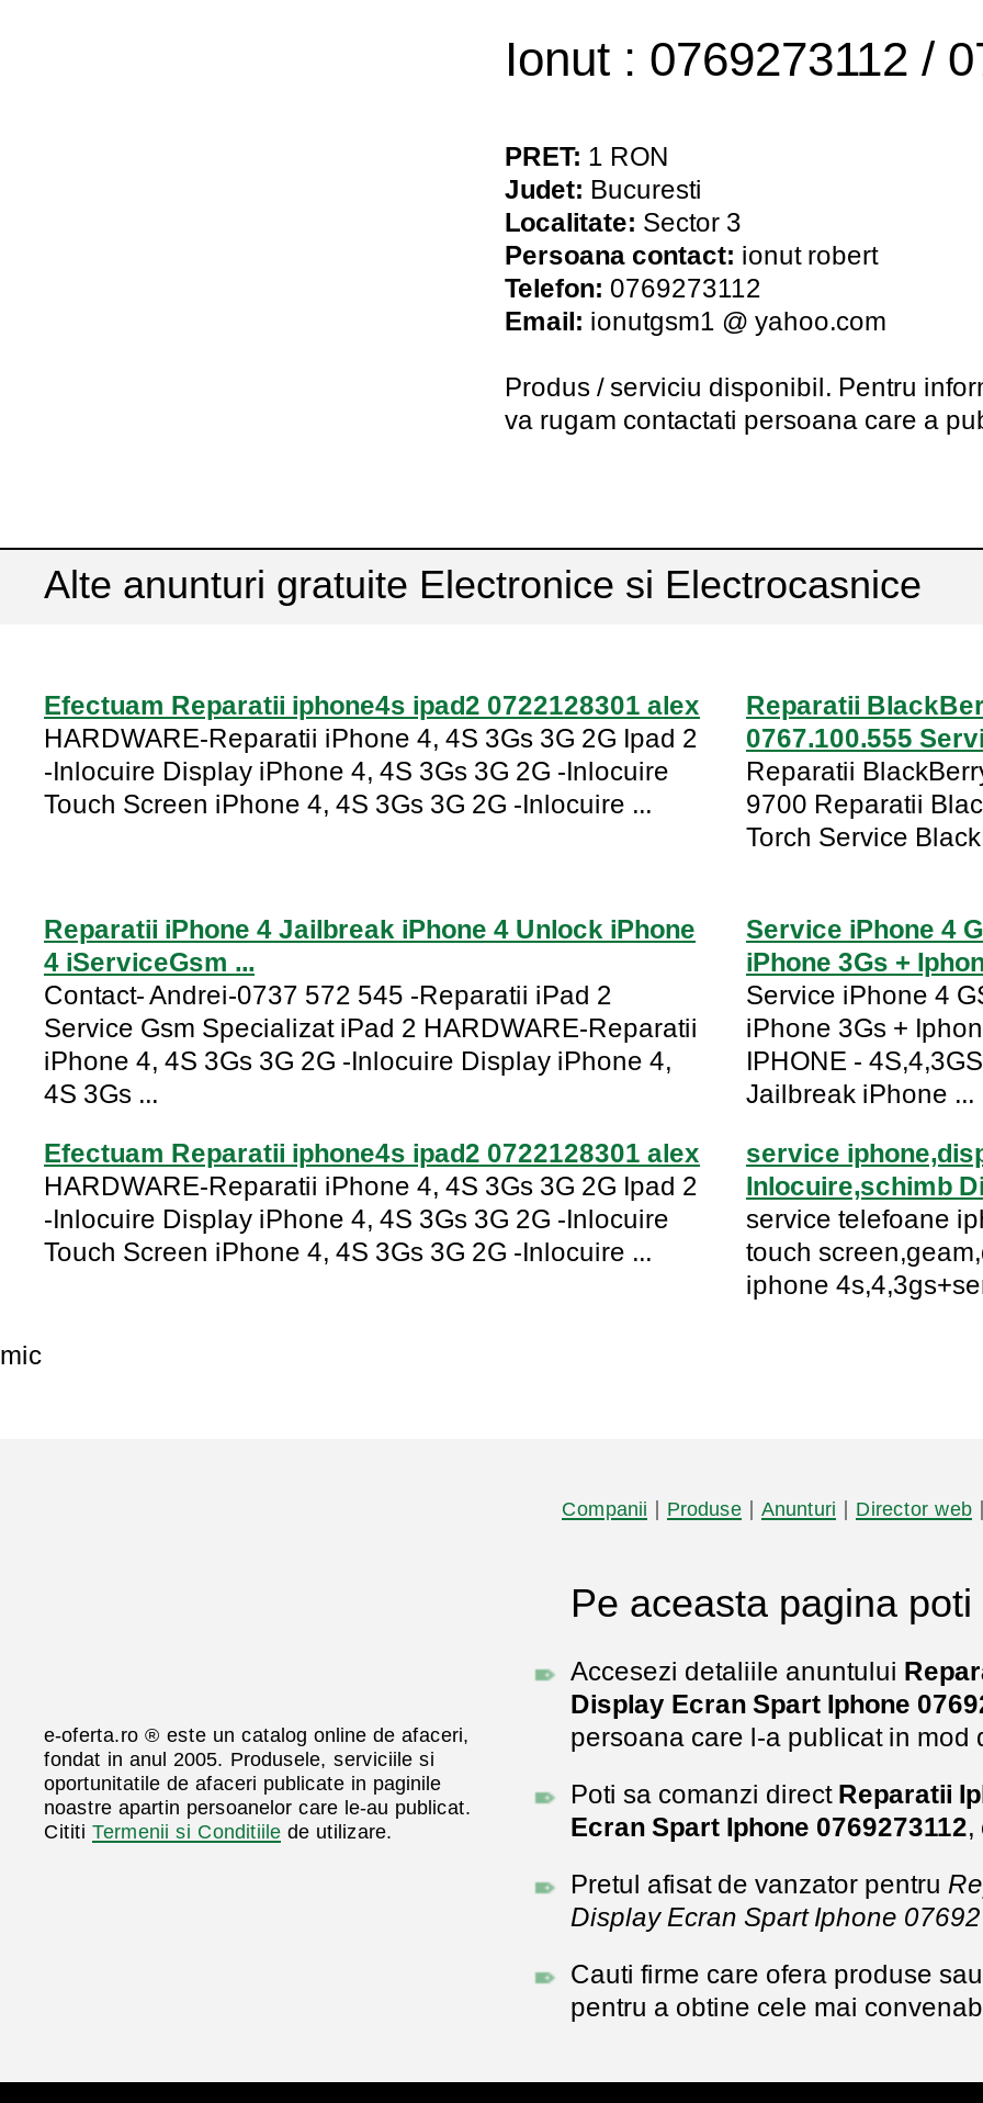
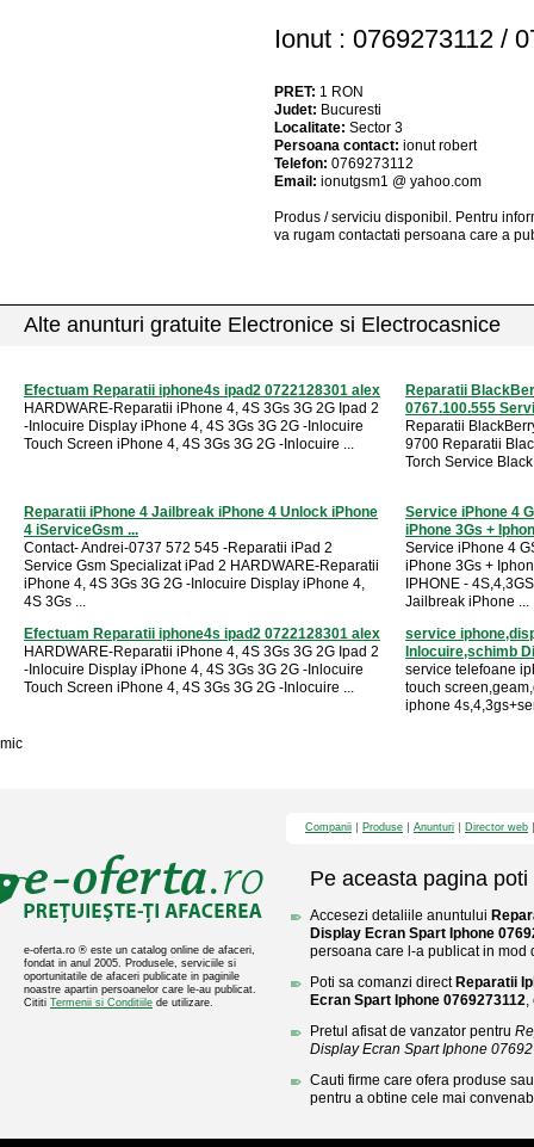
none -> [4,853,265,924] [image]

